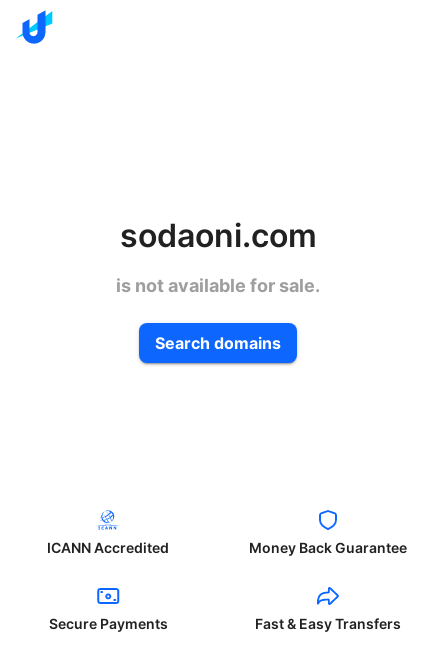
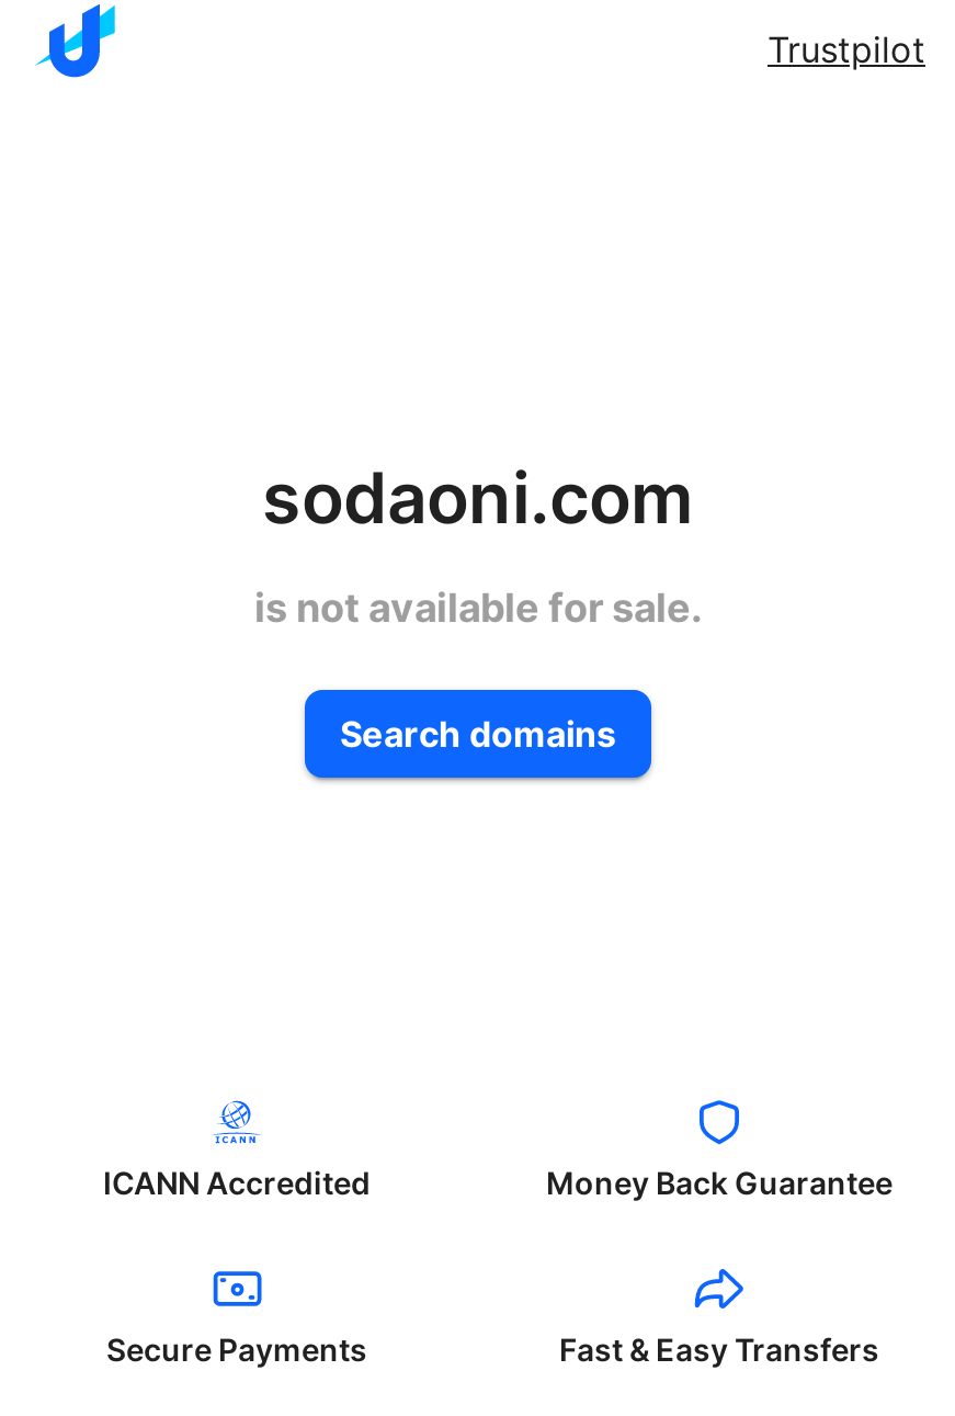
none -> [768,27,925,71] Trustpilot

